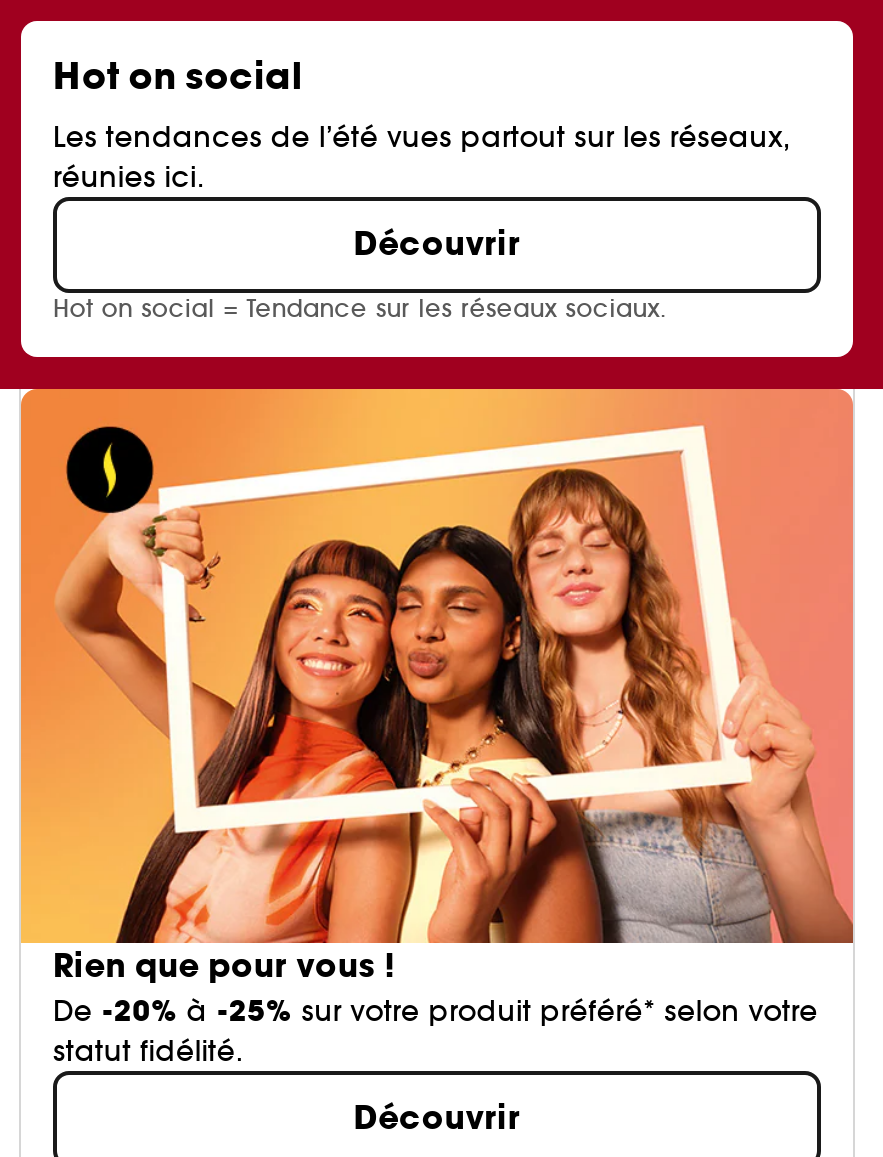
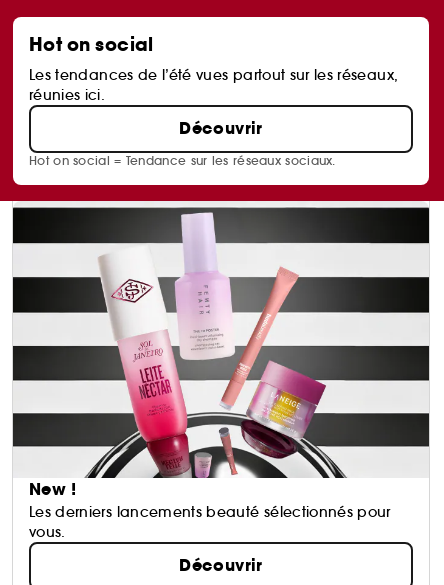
[19,387,855,1069] [image] | Rien que pour vous ! | De -20% à -25% sur votre produit préféré* selon votre | statut fidélité. -> [12,200,430,541] [image] | New ! | Les derniers lancements beauté sélectionnés pour | vous.

